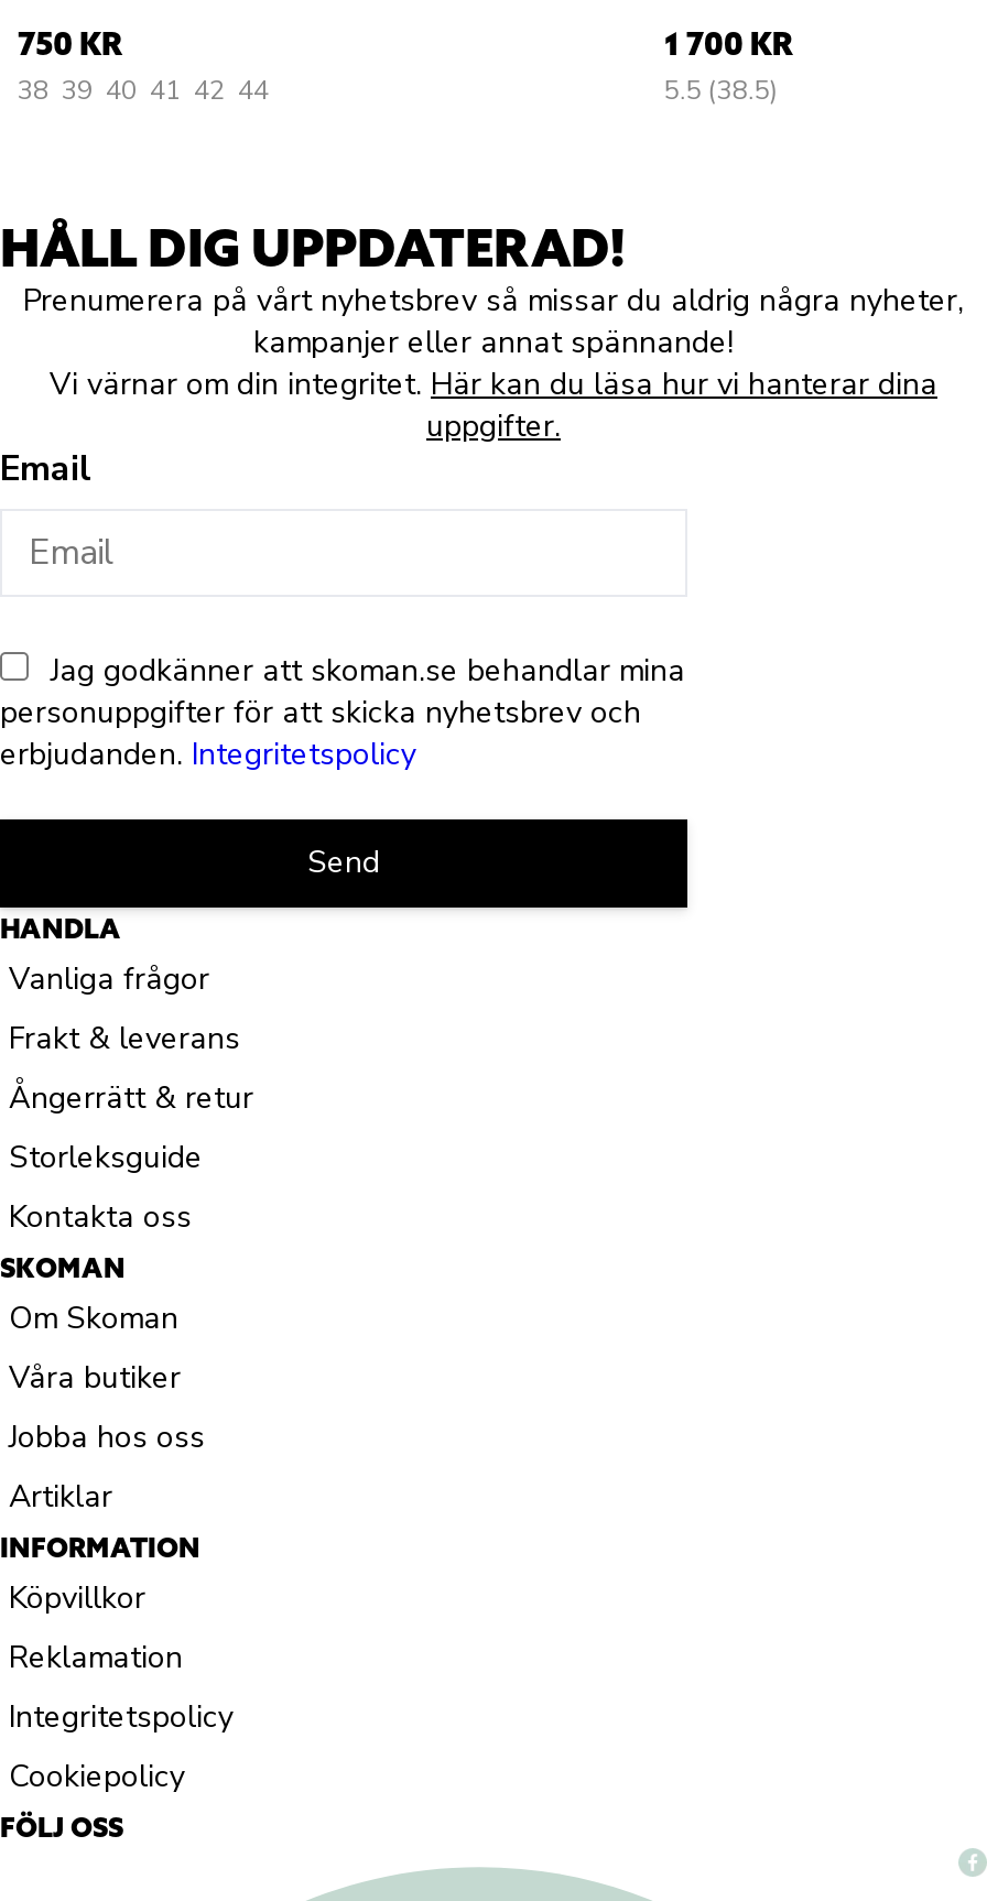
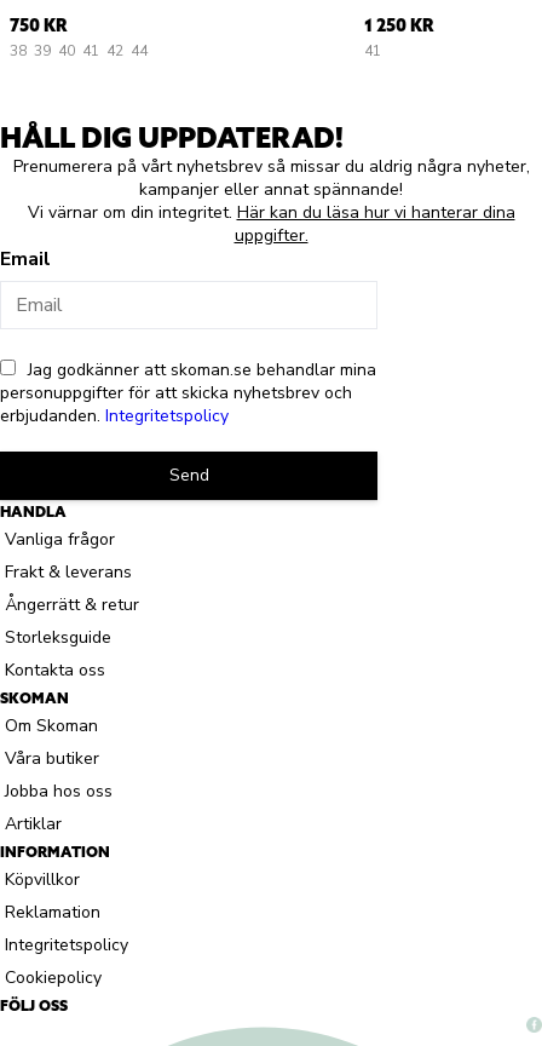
[664,23,792,107] 1 700 KR | 5.5 (38.5) -> [365,14,433,60] 1 250 KR | 41

